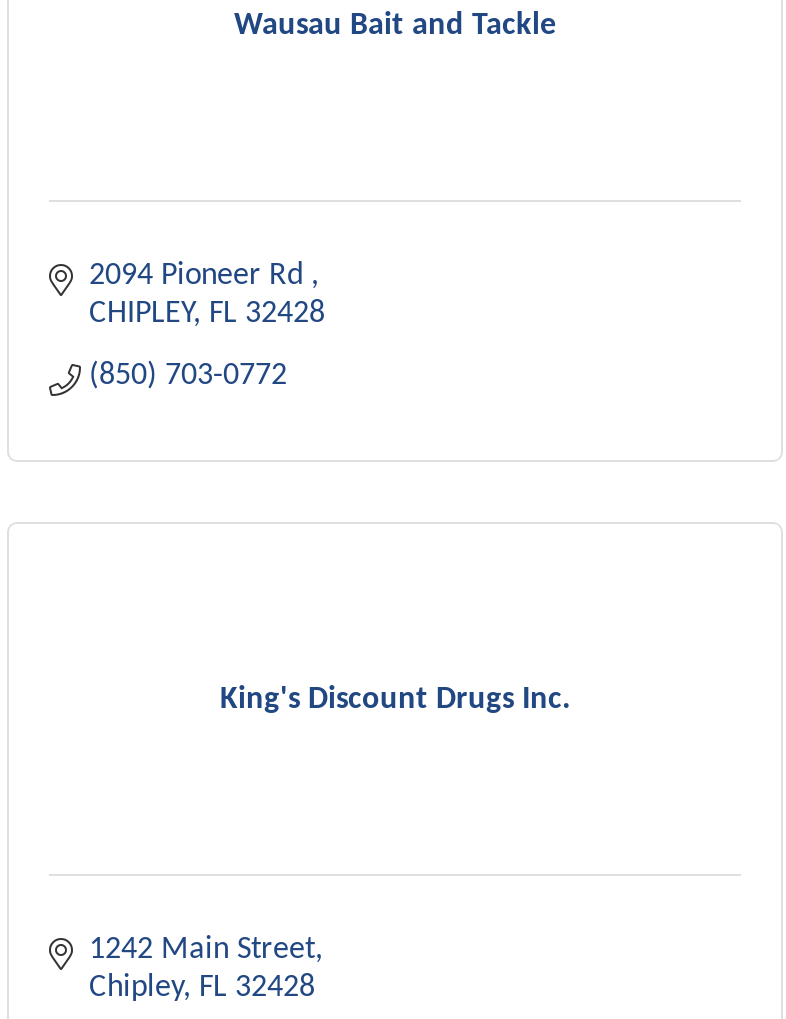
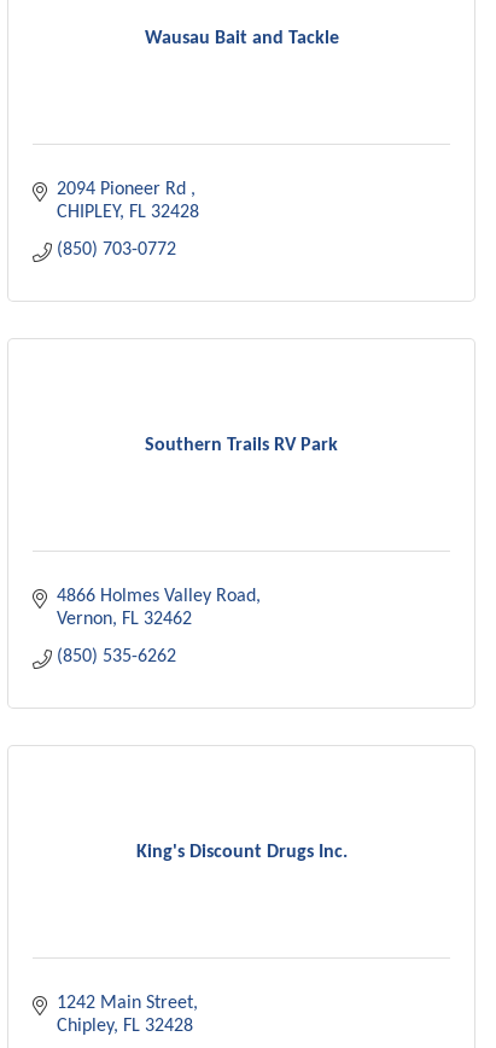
none -> [57,587,256,667] 4866 Holmes Valley Road | Vernon FL 32462 | (850) 535-6262
none -> [145,435,338,455] Southern Trails RV Park

